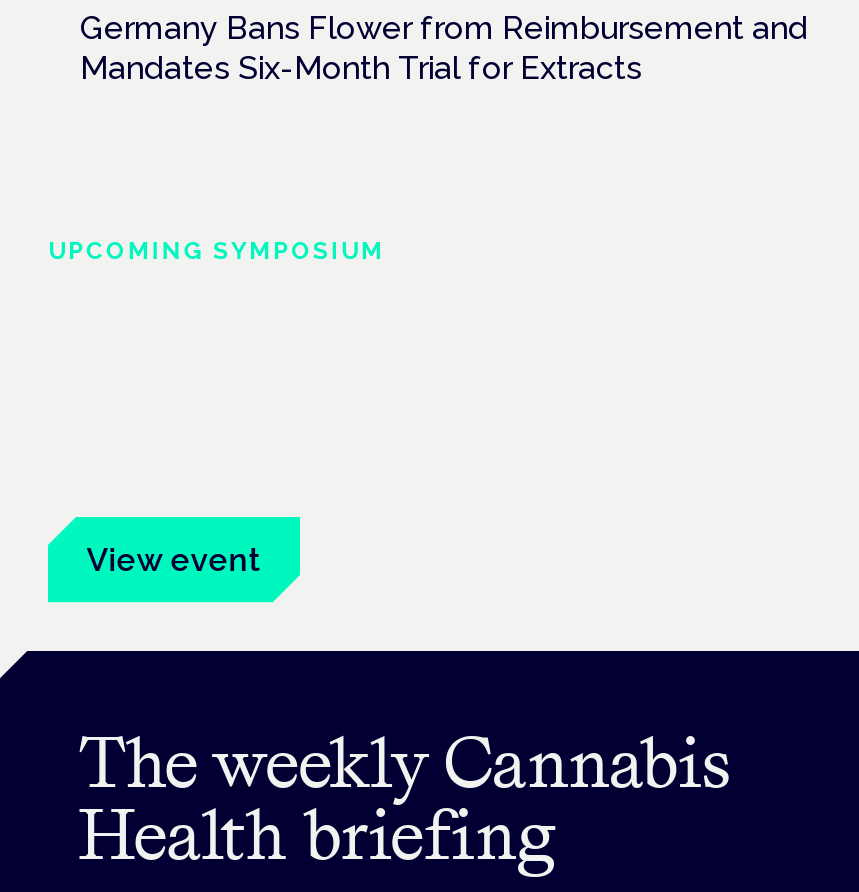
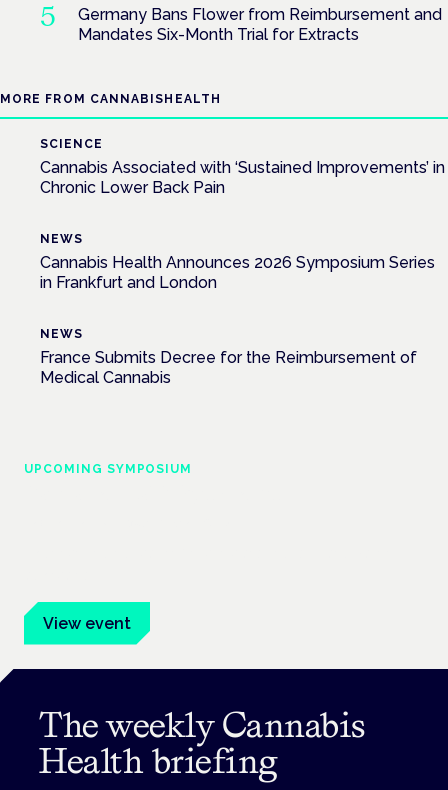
none -> [0,92,445,387] MORE FROM CANNABISHEALTH | SCIENCE | Cannabis Associated with ‘Sustained Improvements’ in | Chronic Lower Back Pain | NEWS | Cannabis Health Announces 2026 Symposium Series | in Frankfurt and London | NEWS | France Submits Decree for the Reimbursement of | Medical Cannabis

